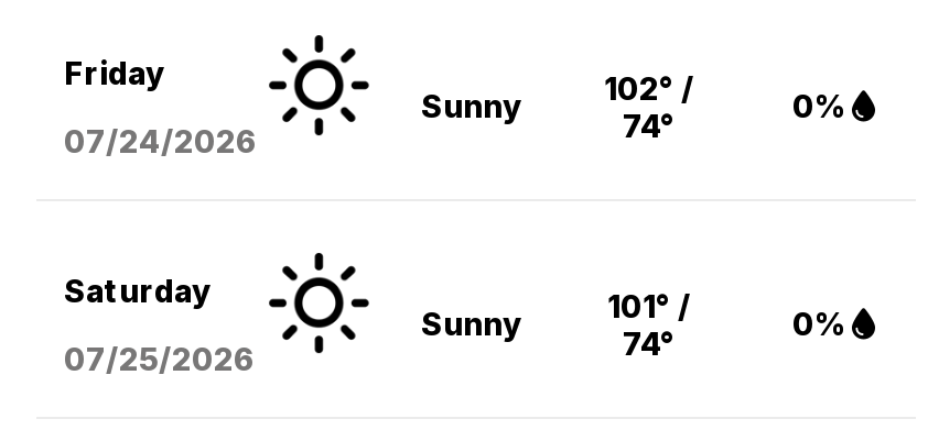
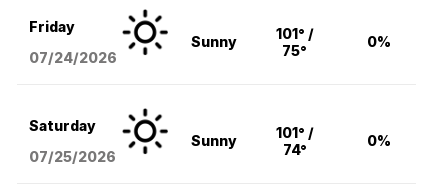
[604,70,694,108] 102° / -> [276,25,314,42] 101° /
[623,108,676,145] 74° -> [282,42,307,59] 75°

